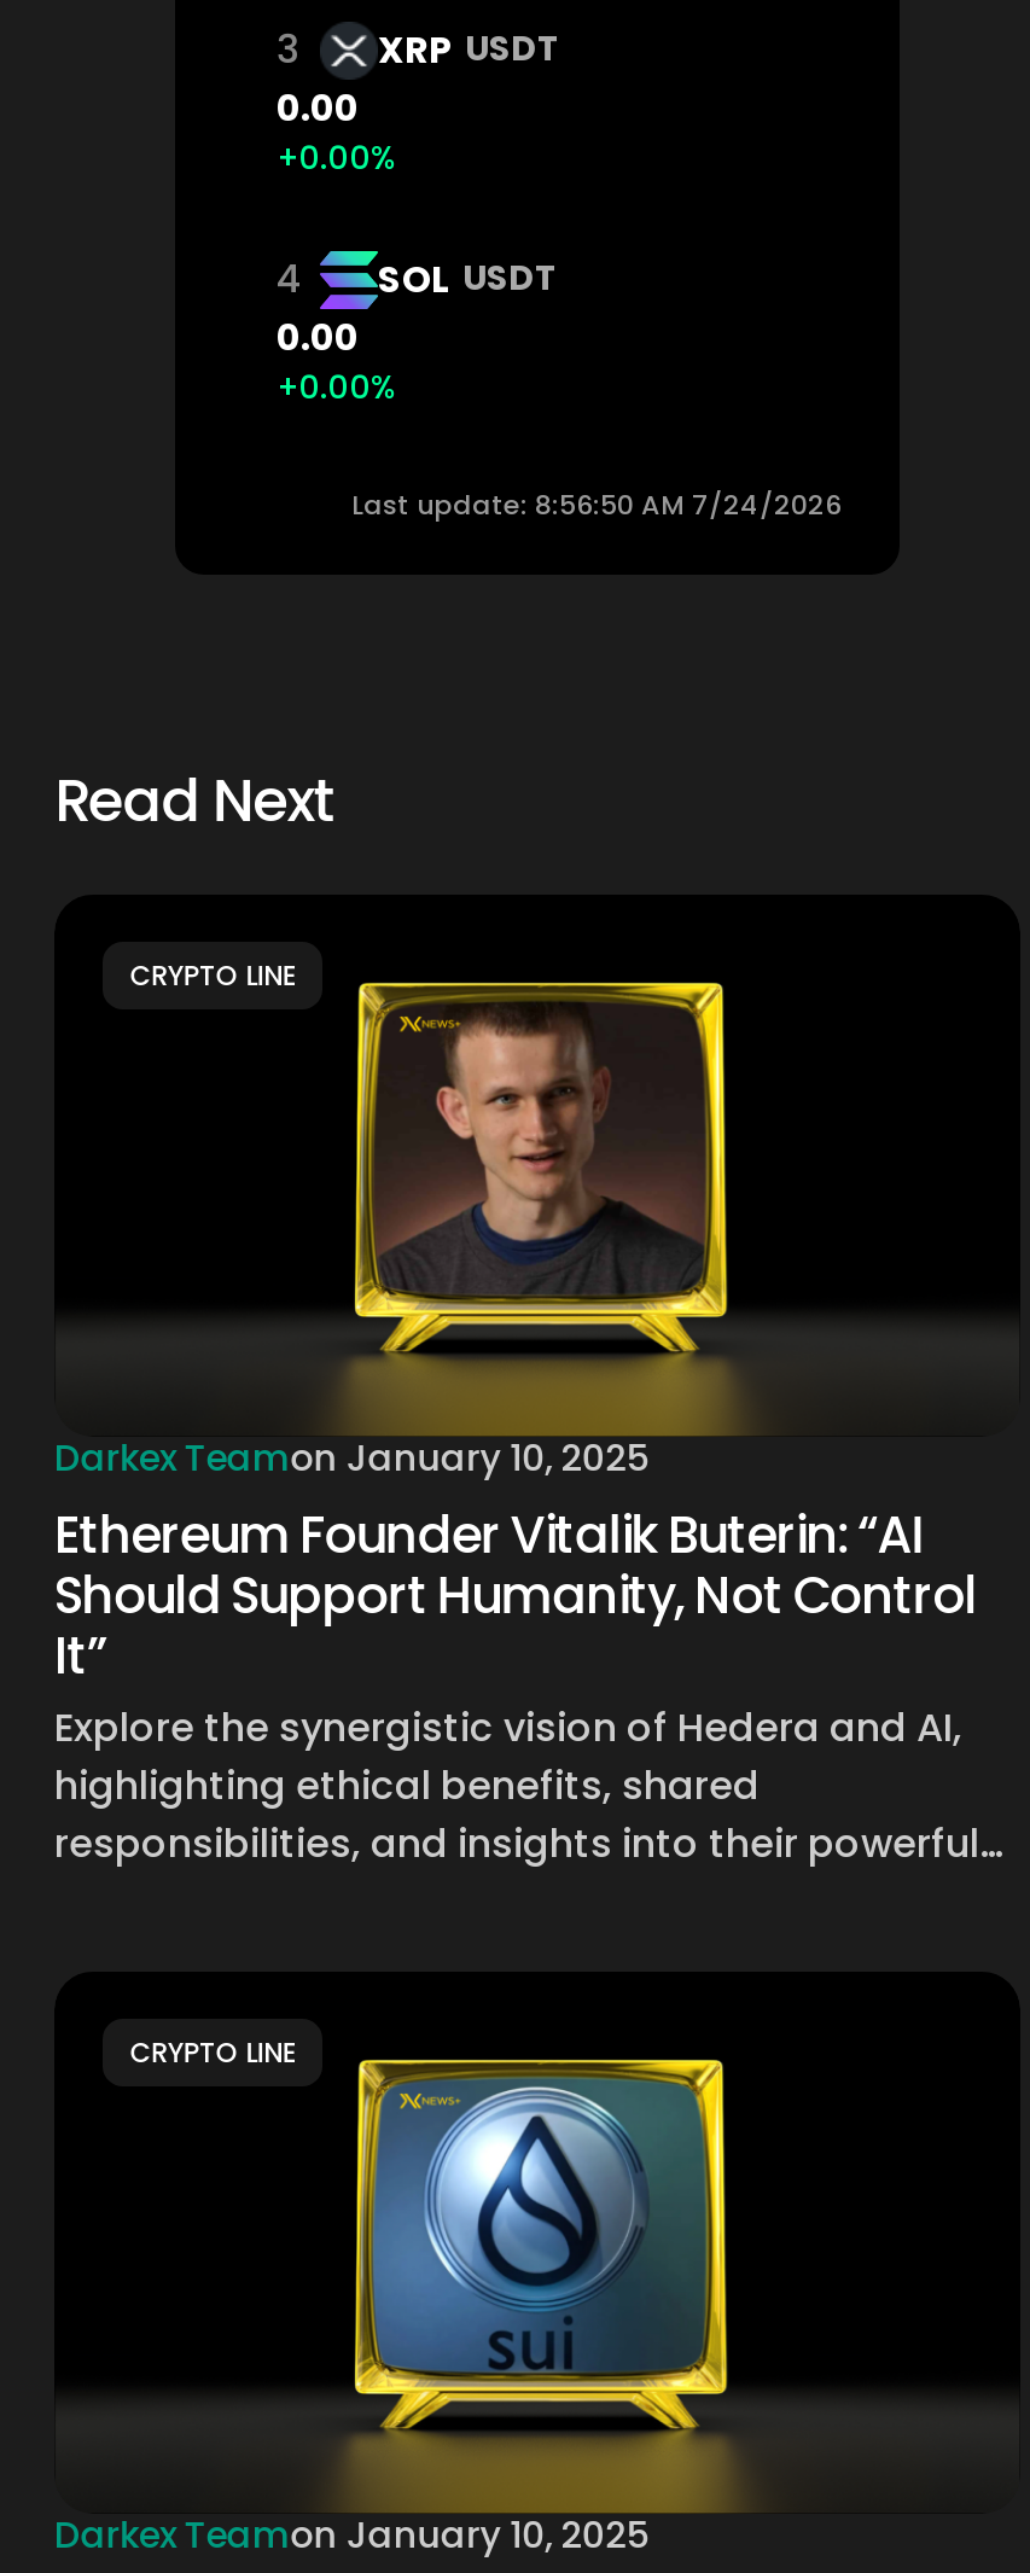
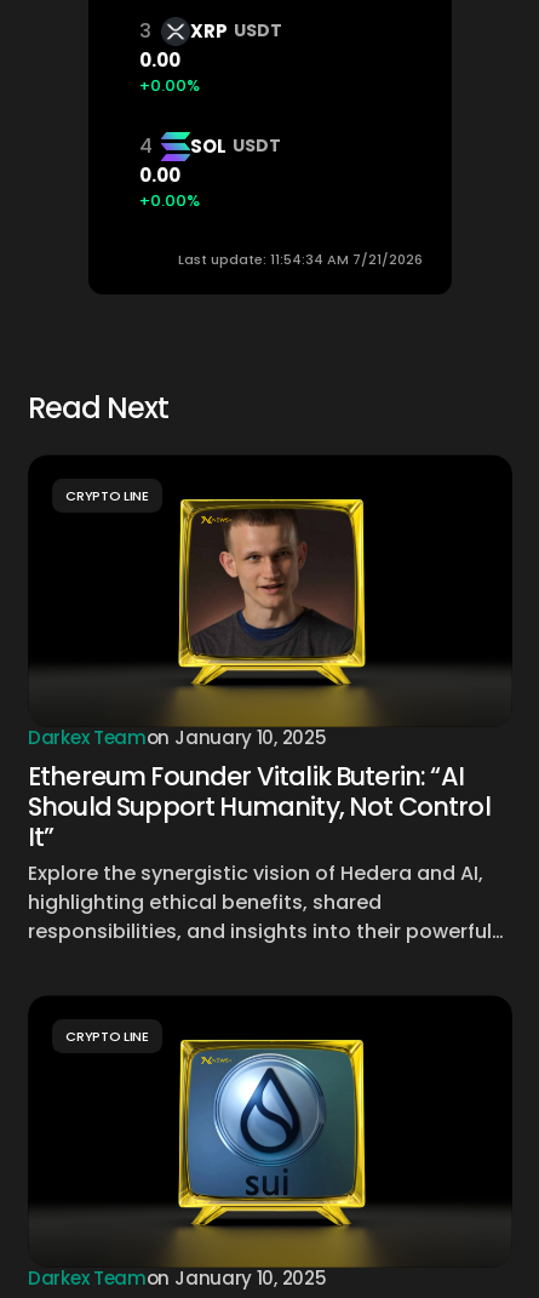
[351,485,842,524] Last update: 8:56:50 AM 7/24/2026 -> [178,250,423,269] Last update: 11:54:34 AM 7/21/2026

